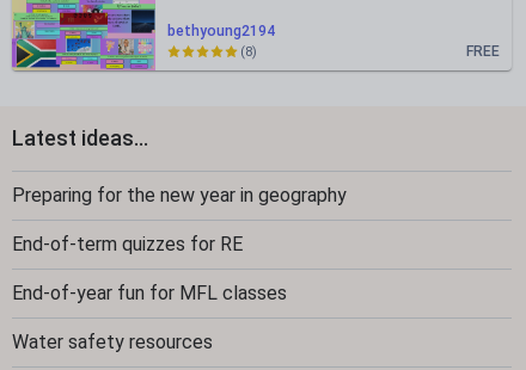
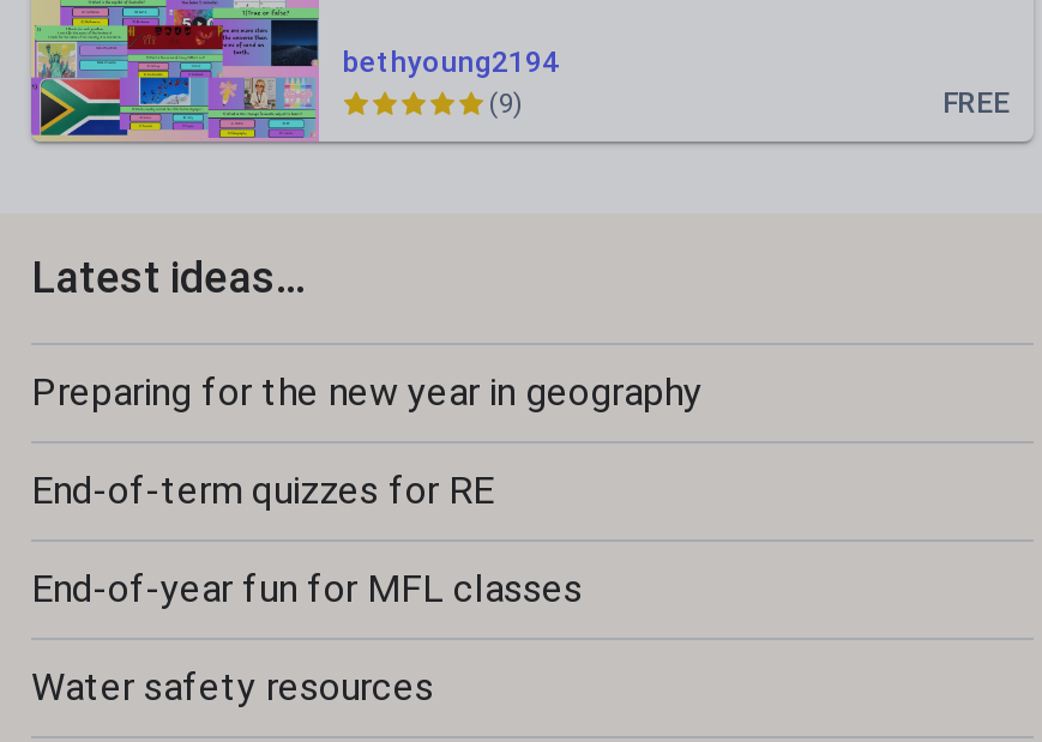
[240,44,257,59] (8) -> [489,88,523,119] (9)

